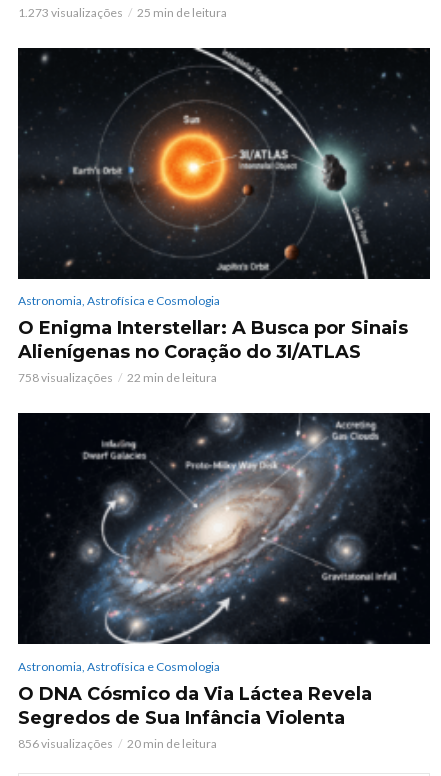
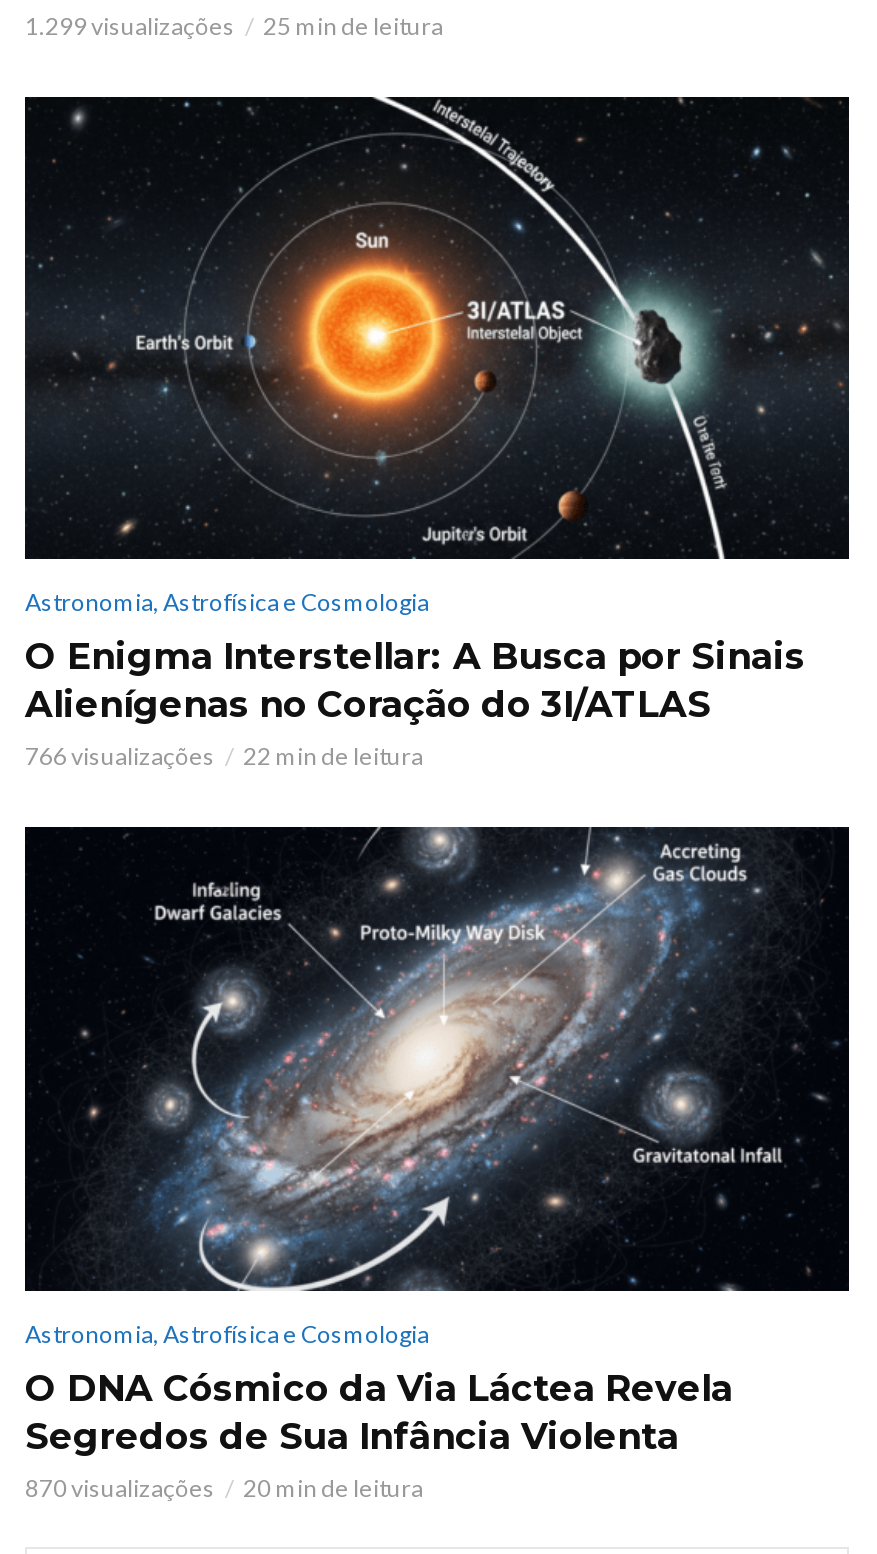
[18,5,123,20] 1.273 visualizações -> [25,10,235,40] 1.299 visualizações
[18,370,113,385] 758 visualizações -> [25,742,215,772] 766 visualizações
[18,736,113,751] 856 visualizações -> [25,1474,215,1504] 870 visualizações

